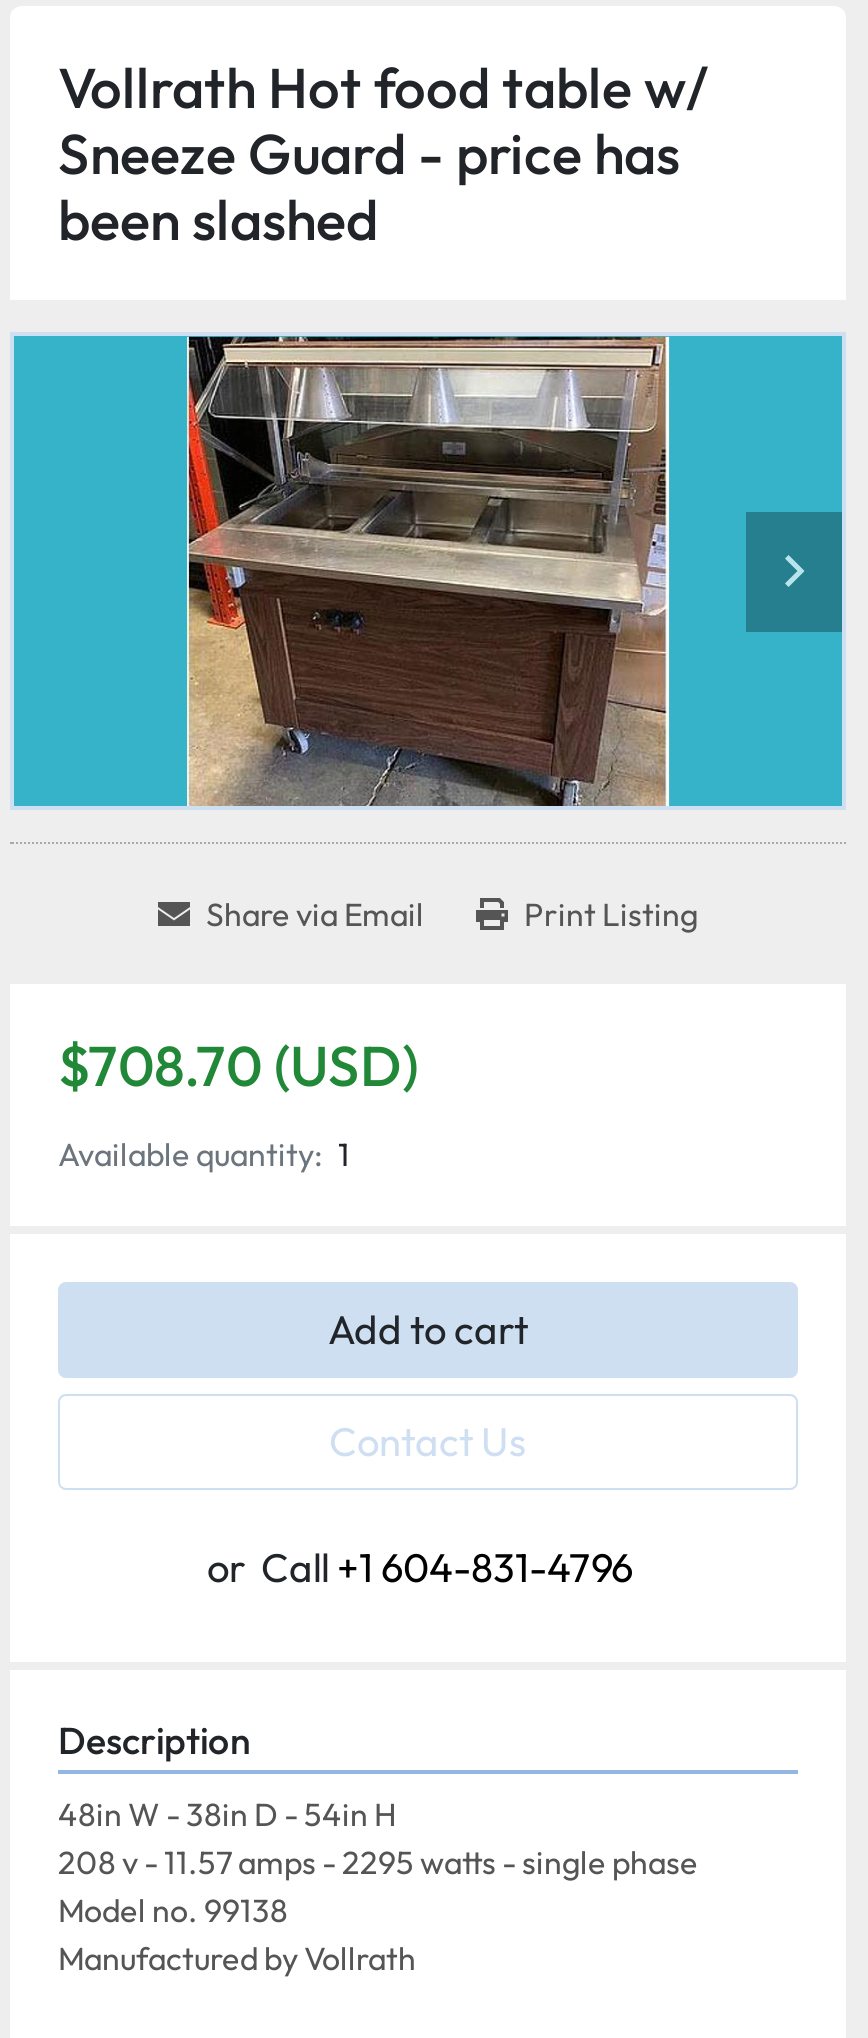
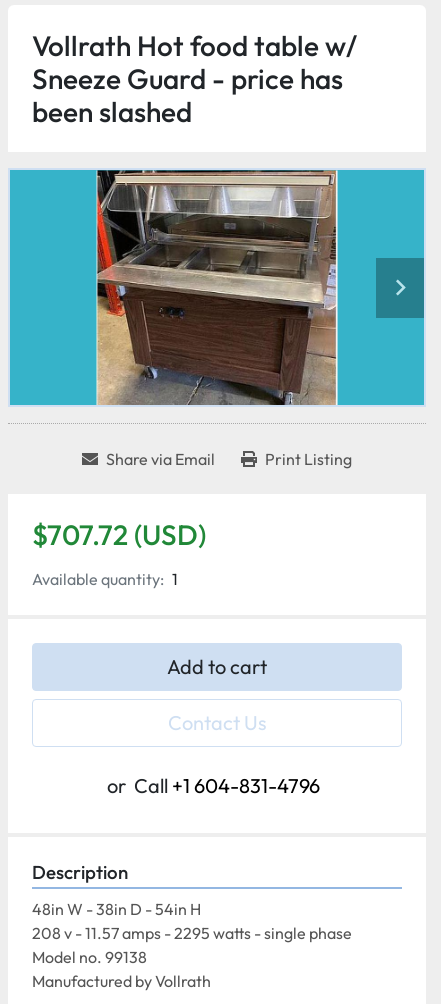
[58,1030,418,1100] $708.70 (USD) -> [32,517,206,552] $707.72 (USD)

